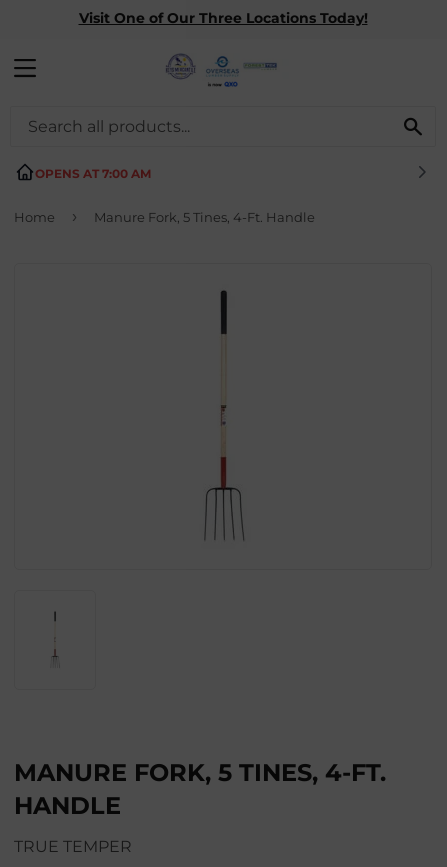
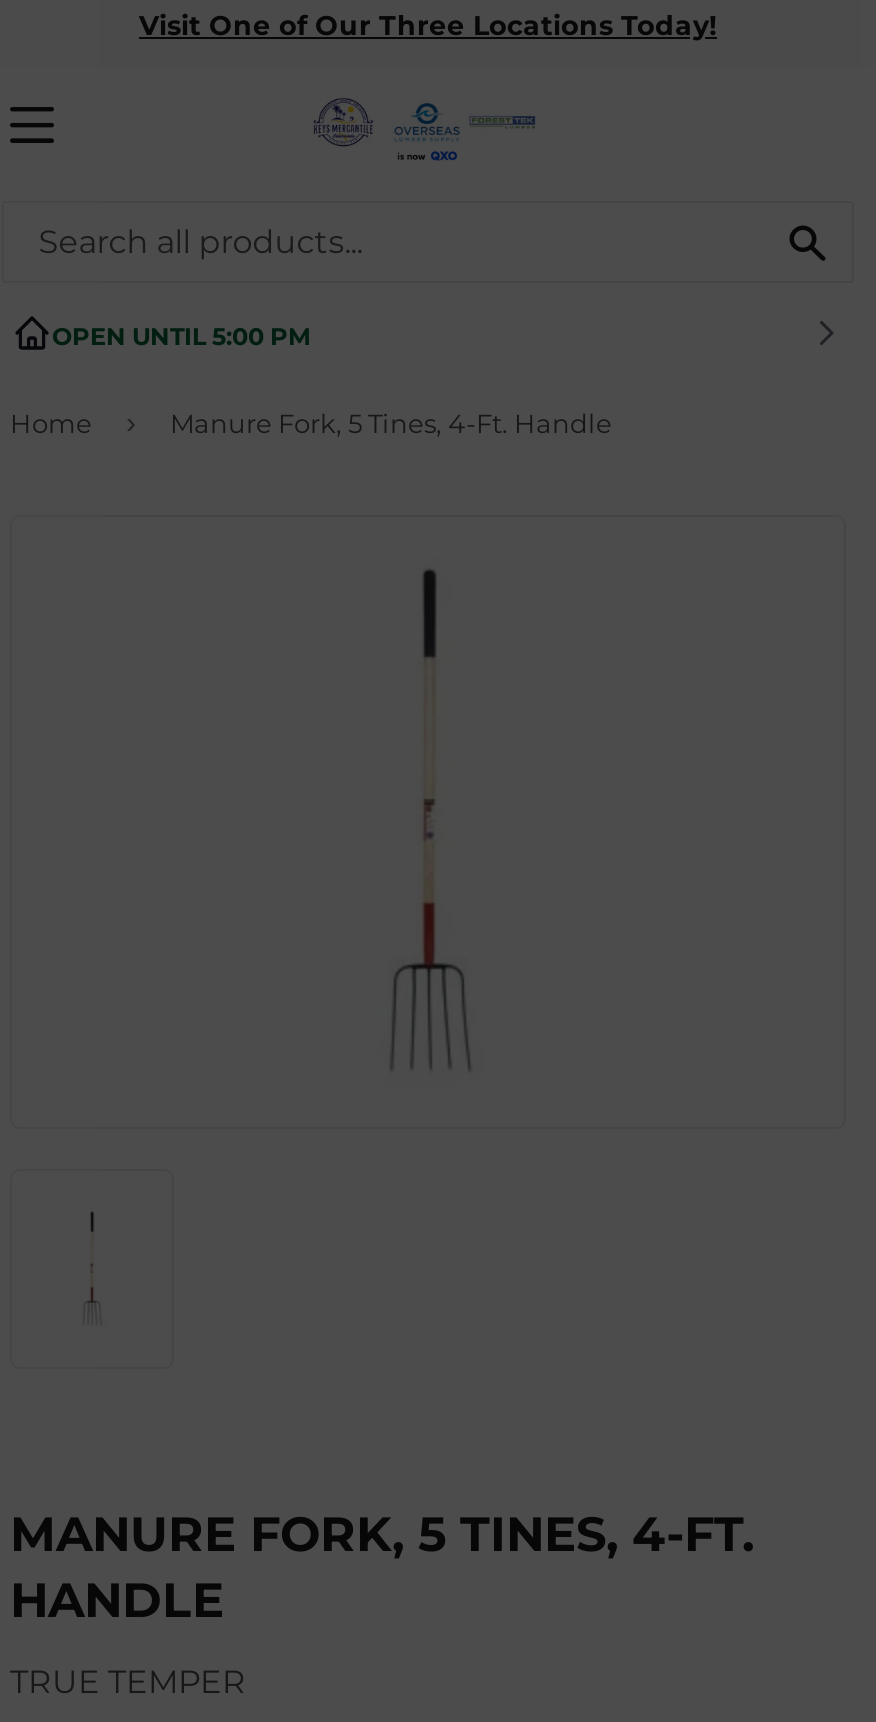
[35,165,151,180] OPENS AT 7:00 AM -> [52,320,310,350] OPEN UNTIL 5:00 PM

